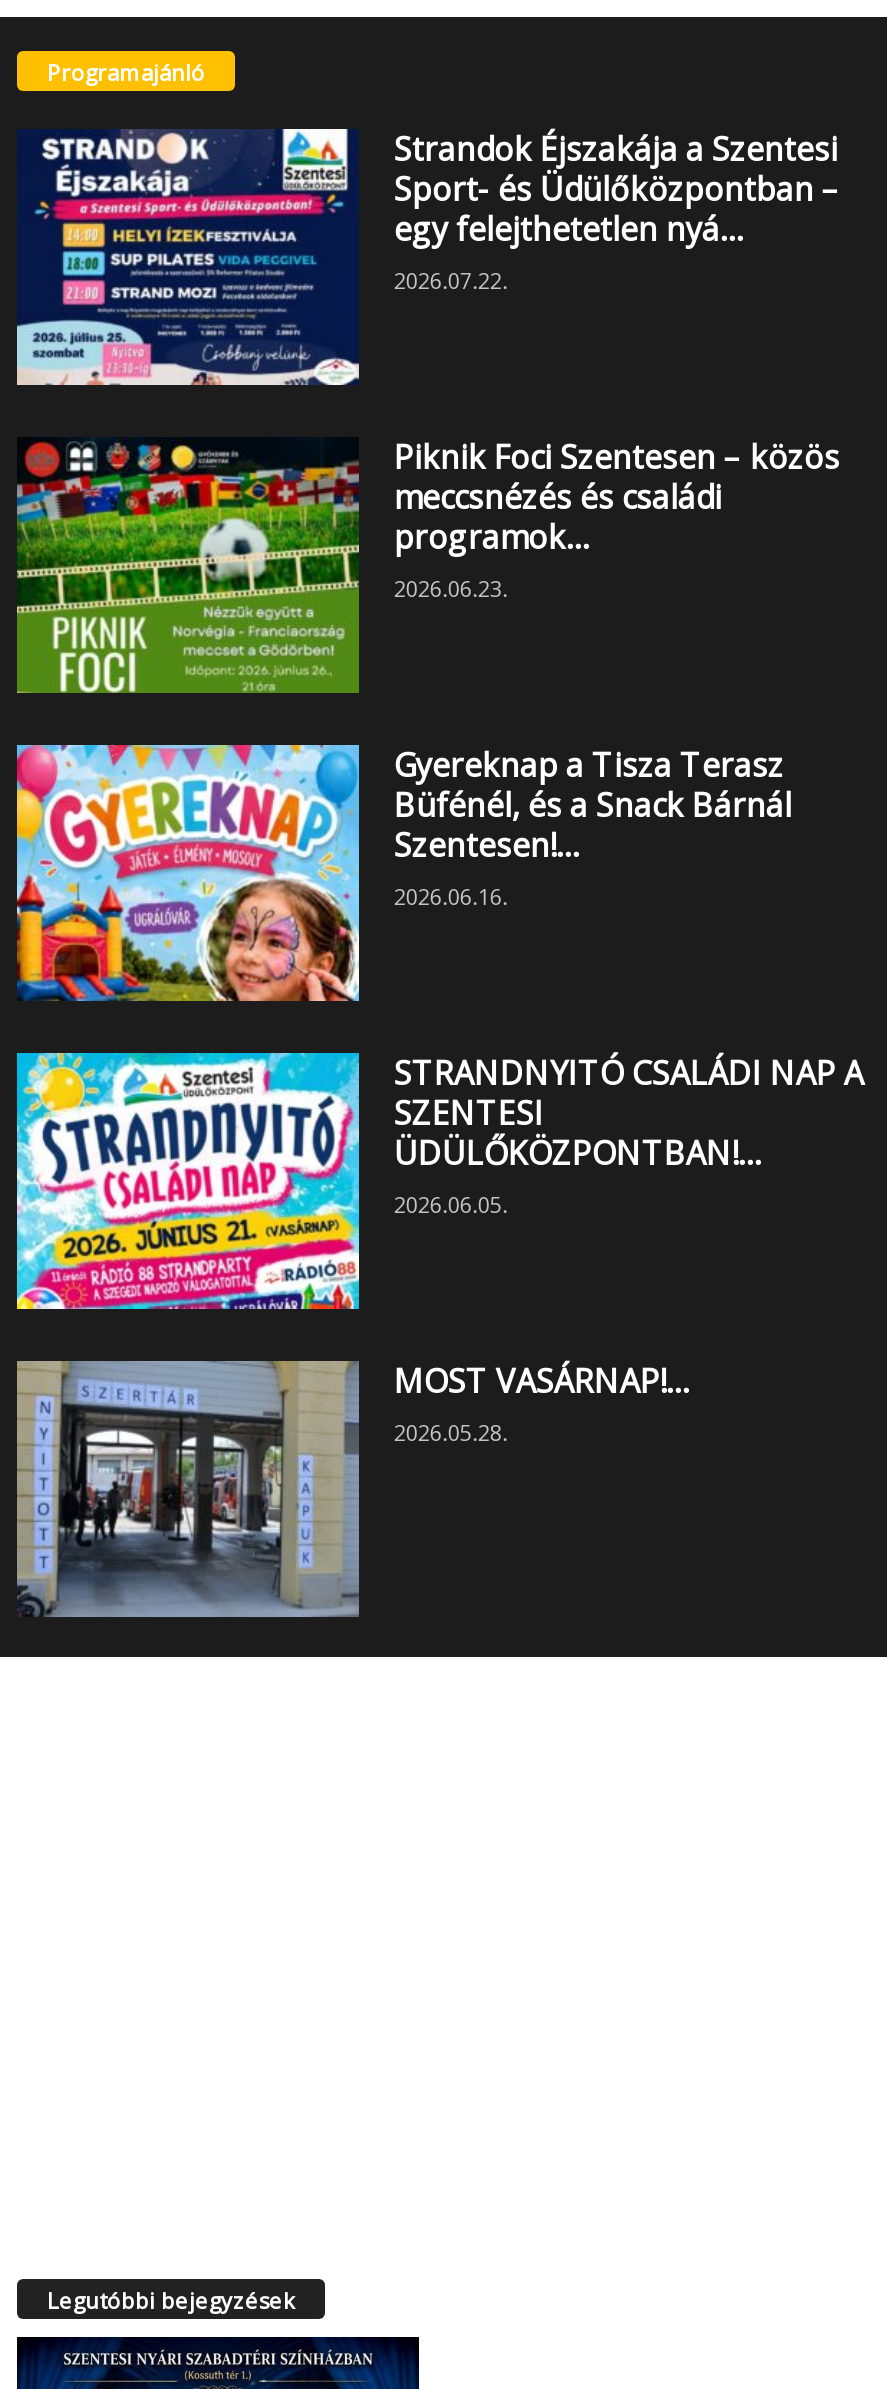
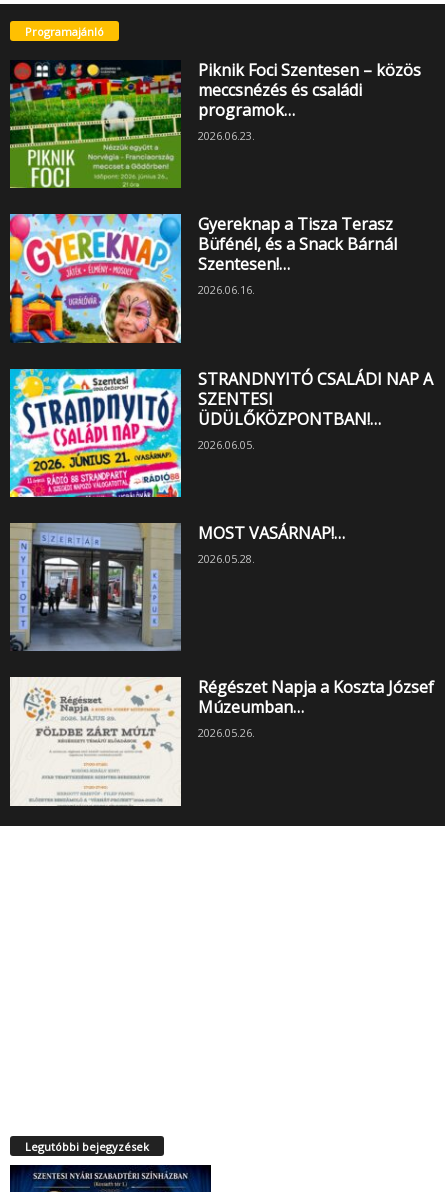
[15,127,840,387] [image] | Strandok Éjszakája a Szentesi | Sport- és Üdülőközpontban – | egy felejthetetlen nyá… | 2026.07.22. -> none
moved [13,435,864,1447] -> [8,59,433,566]: [image] | Piknik Foci Szentesen – közös | meccsnézés és családi | ... | MOST VASÁRNAP!… | 2026.05.28.
moved [15,1359,361,1619] -> [9,522,182,652]: [image]
none -> [9,676,434,807] [image] | Régészet Napja a Koszta József | Múzeumban… | 2026.05.26.

